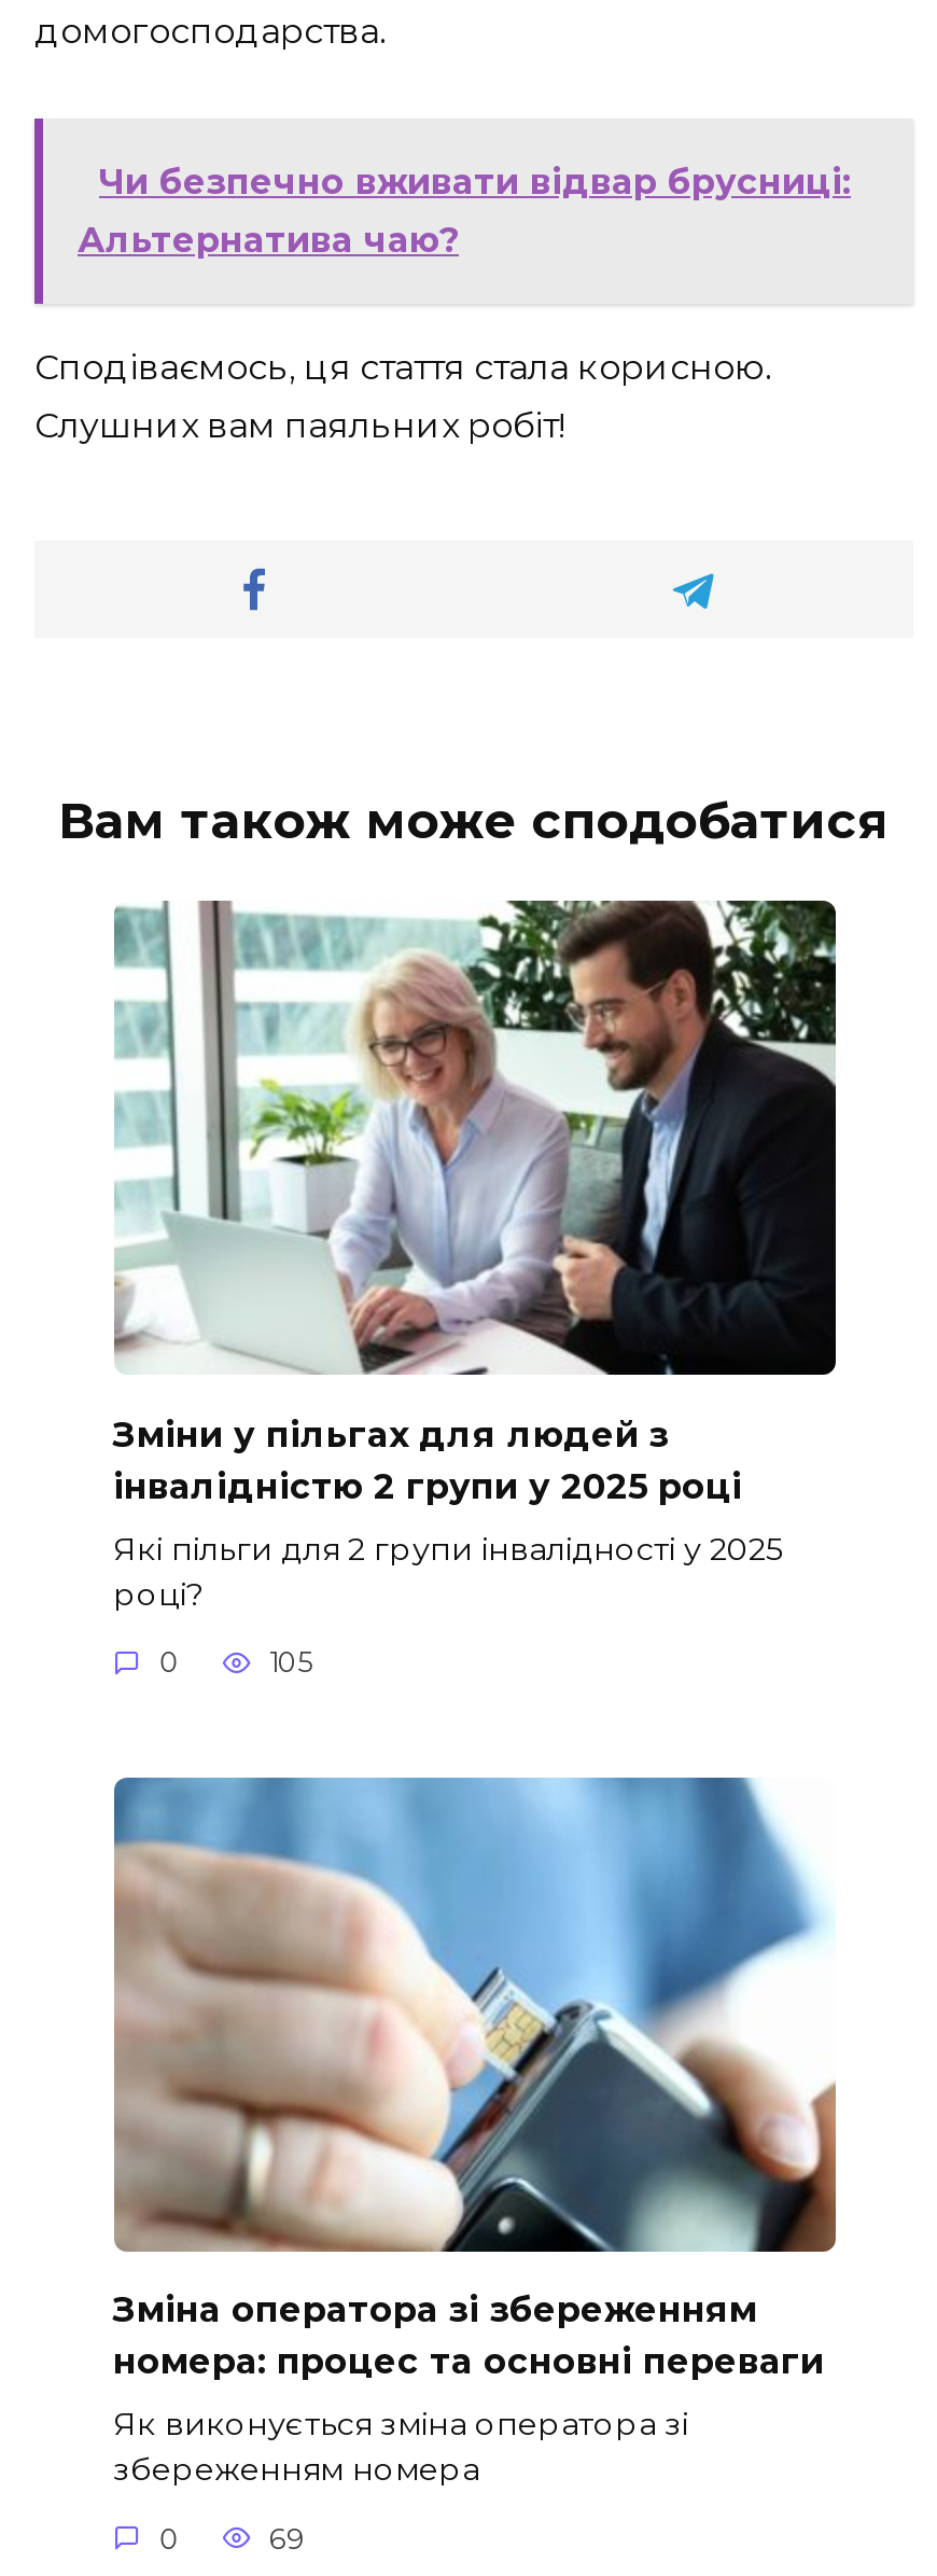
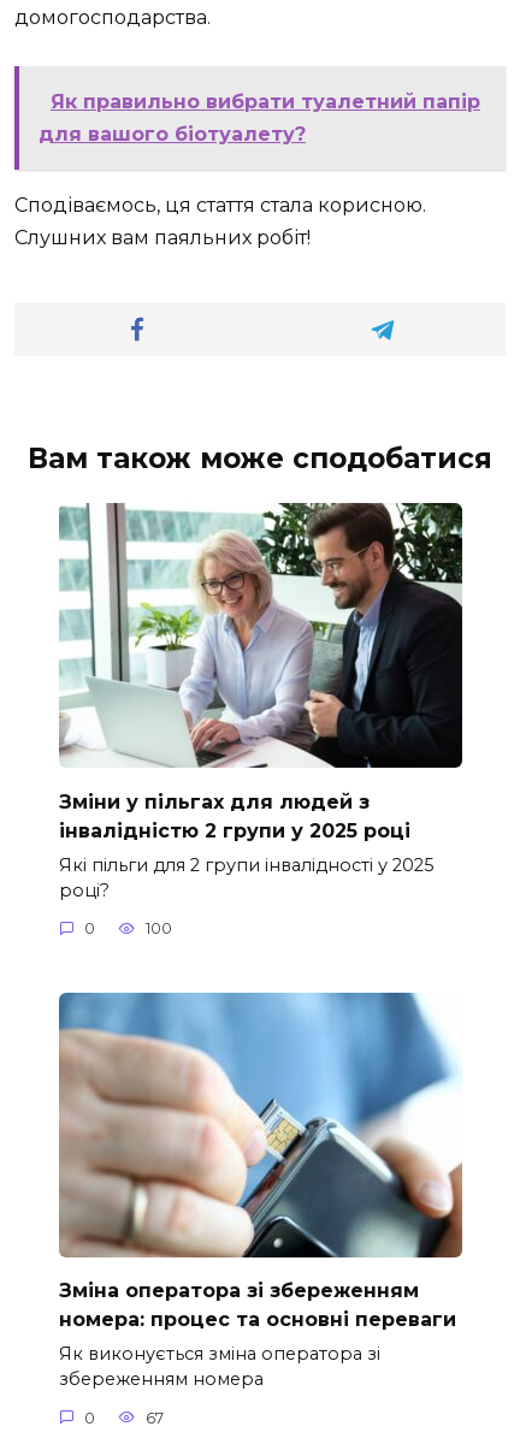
[78,162,851,261] Чи безпечно вживати відвар брусниці: | Альтернатива чаю? -> [39,91,480,146] Як правильно вибрати туалетний папір | для вашого біотуалету?
[269,1647,312,1679] 105 -> [146,920,172,938] 100
[269,2523,304,2555] 69 -> [146,1409,164,1427] 67

